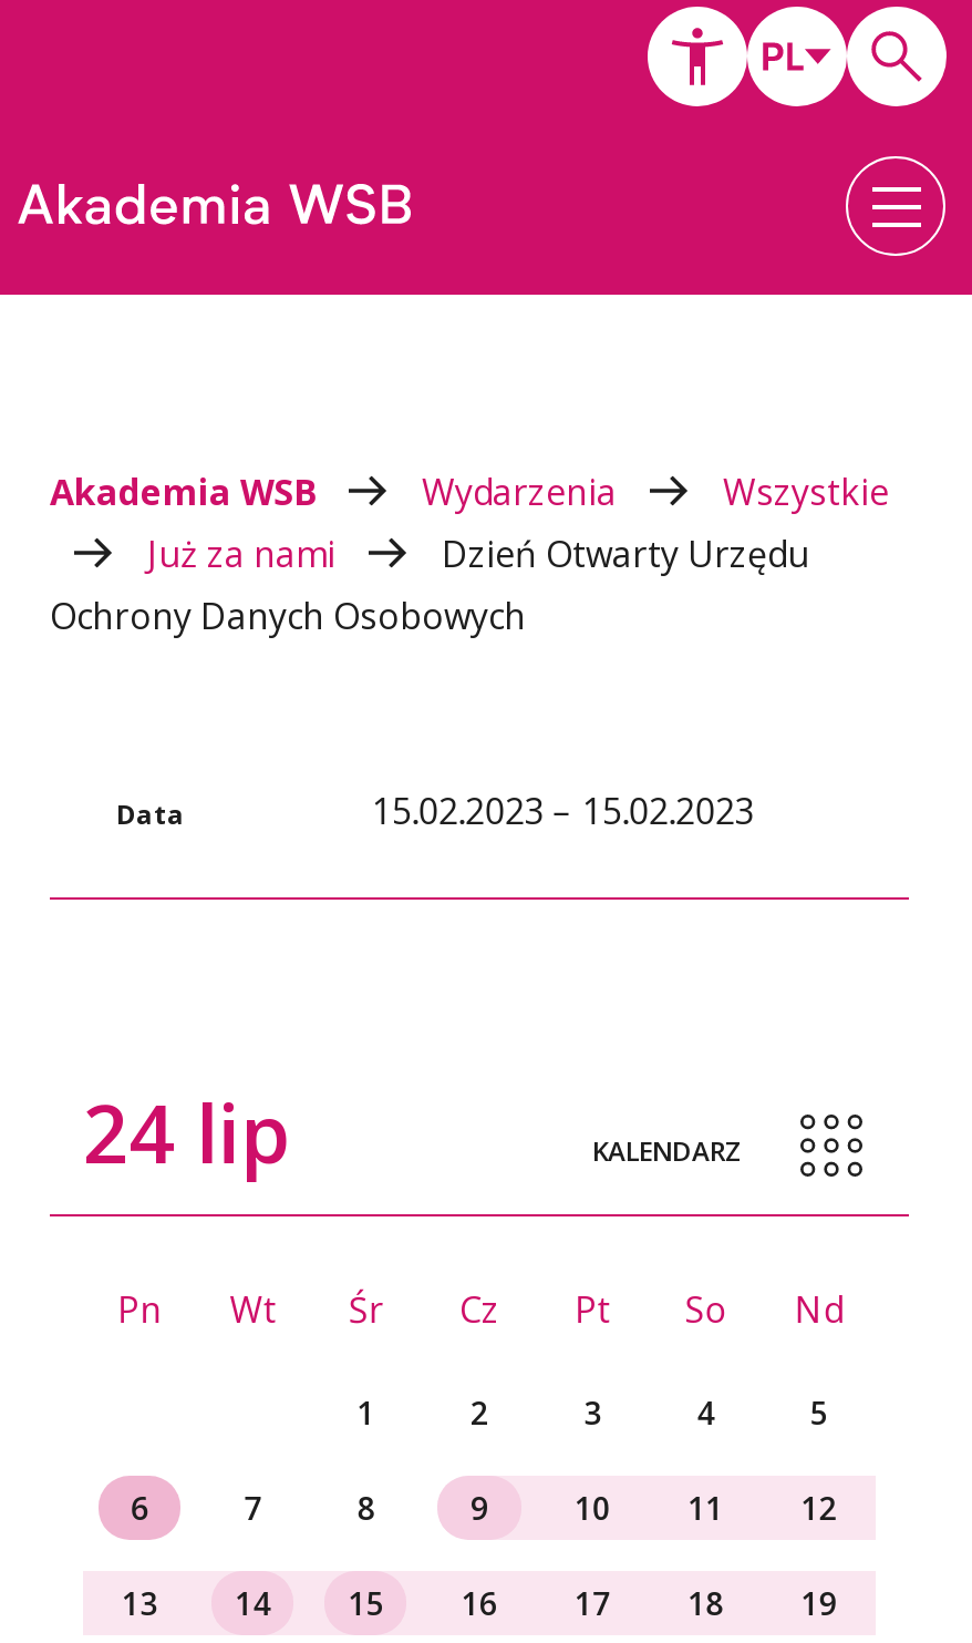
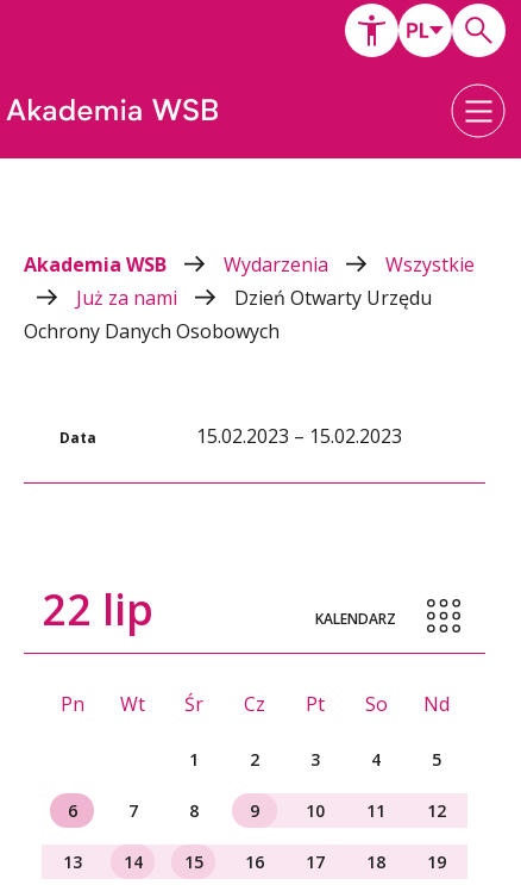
[83,1079,291,1188] 24 lip -> [42,580,153,638] 22 lip

